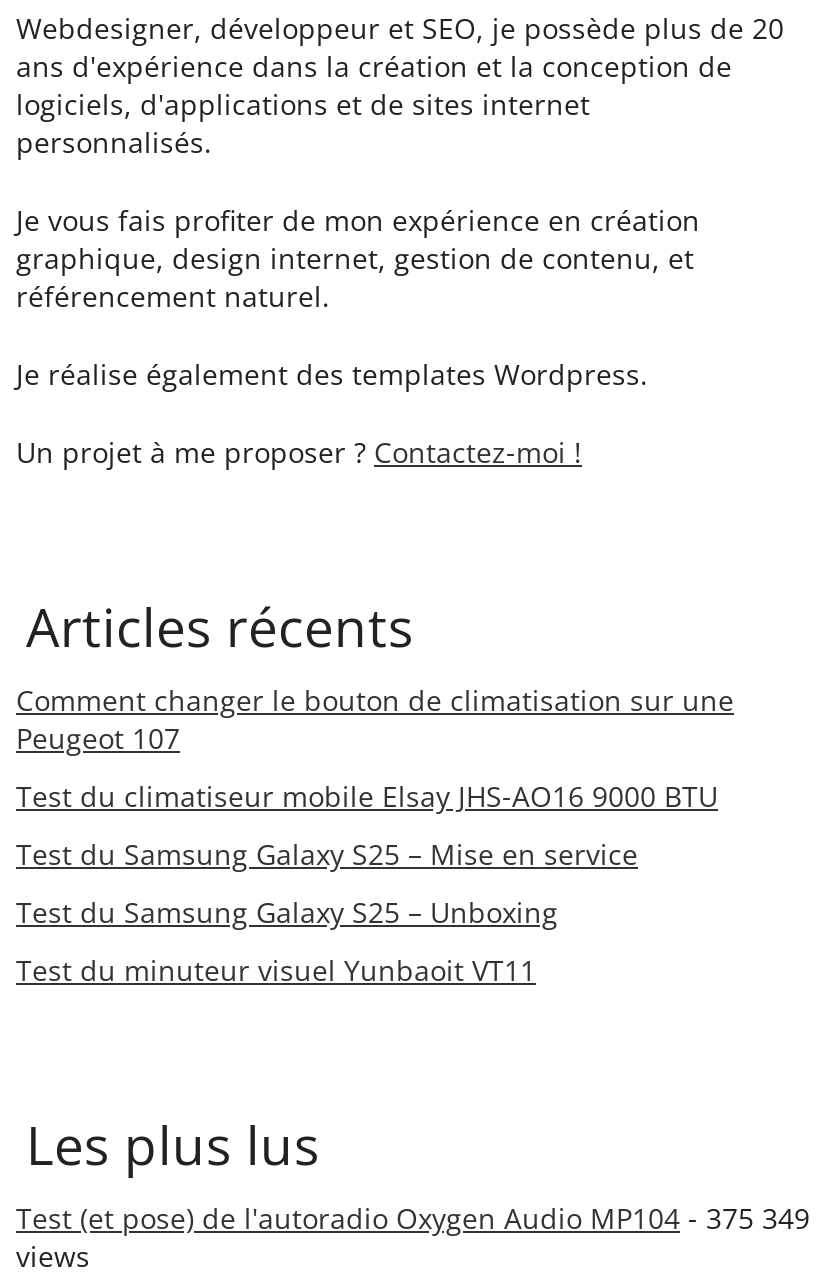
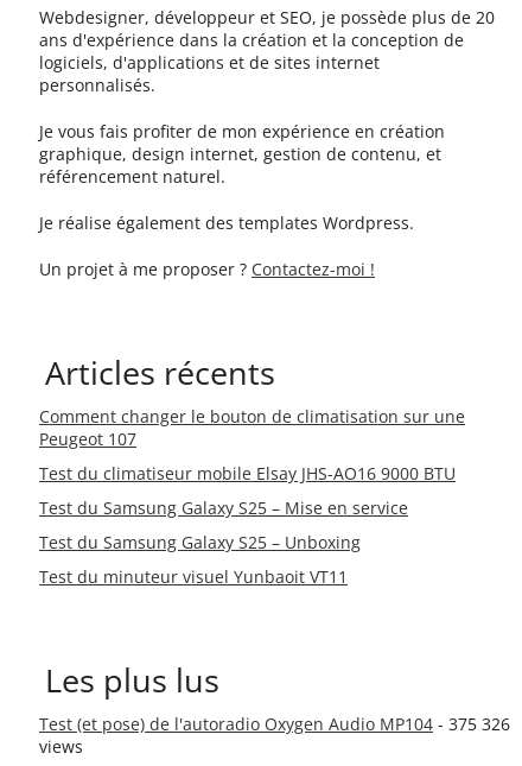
[16,1199,810,1237] Test (et pose) de l'autoradio Oxygen Audio MP104 - 375 349 -> [39,713,510,735] Test (et pose) de l'autoradio Oxygen Audio MP104 - 375 326

